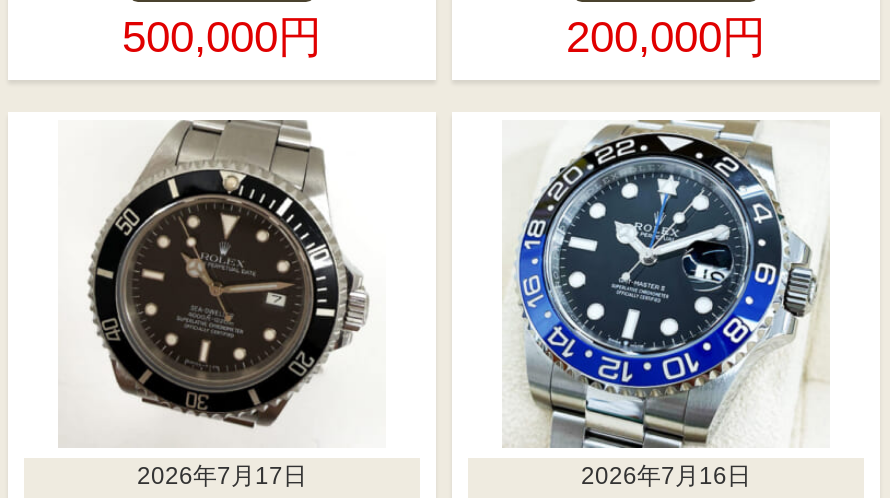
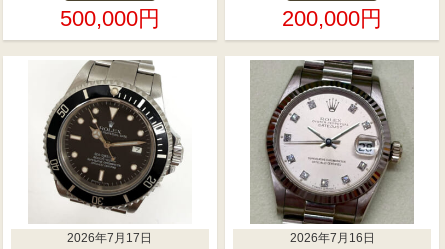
[504,120,828,448] [image] -> [250,59,414,225] [image]

